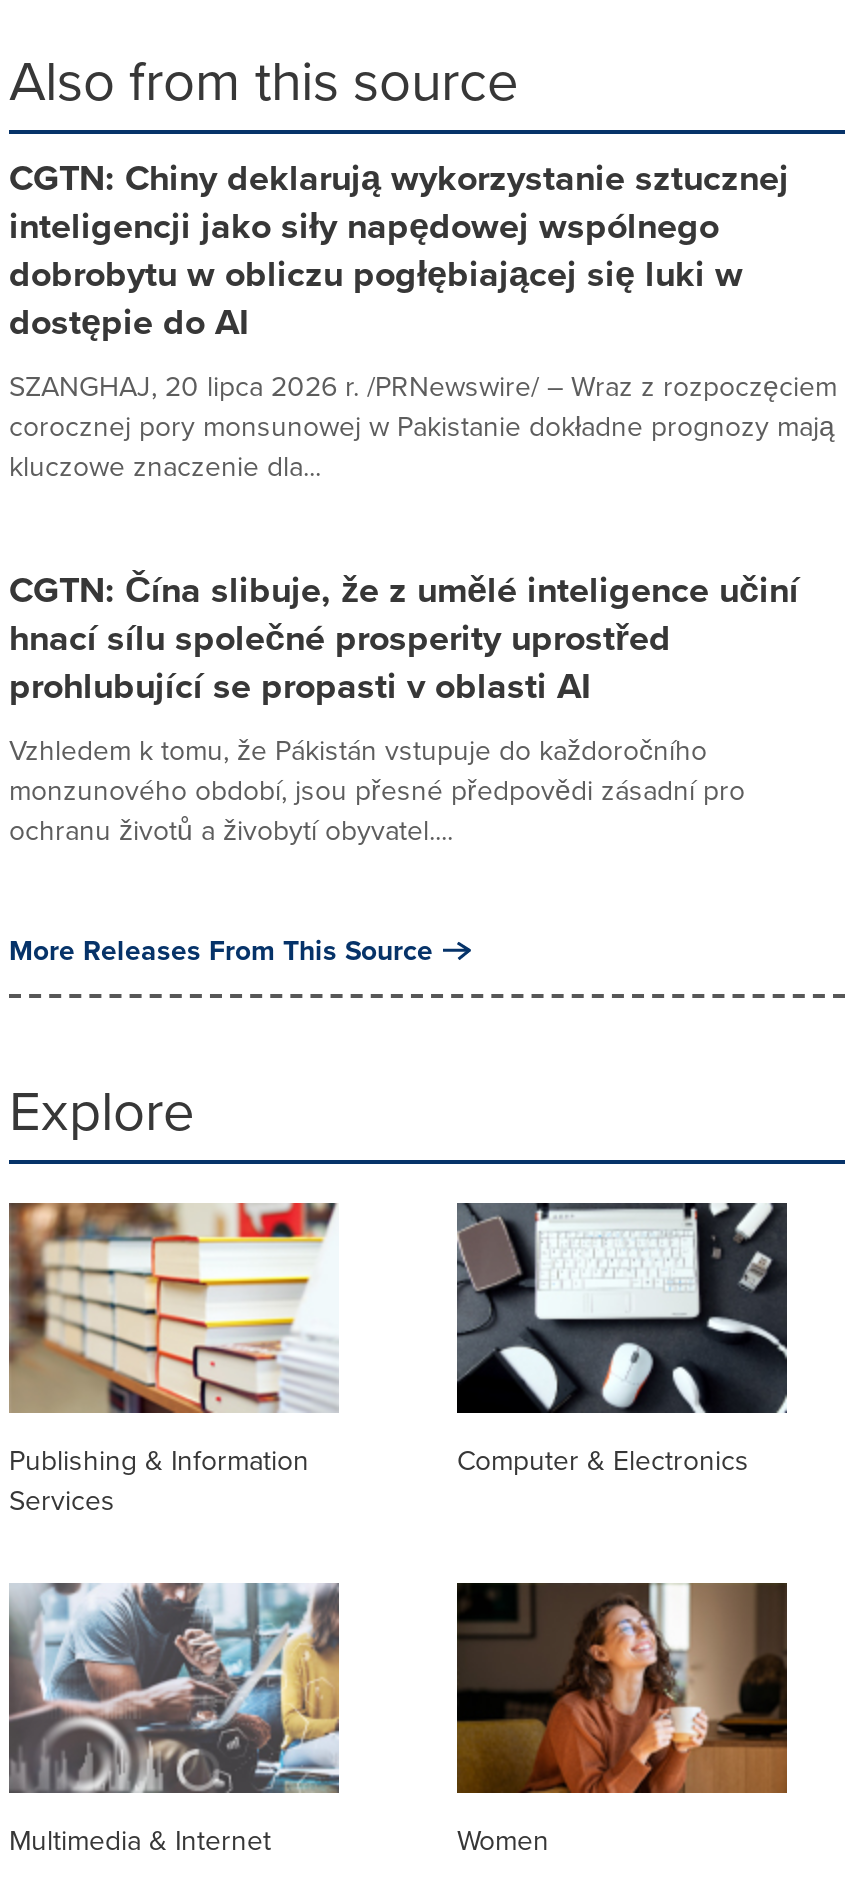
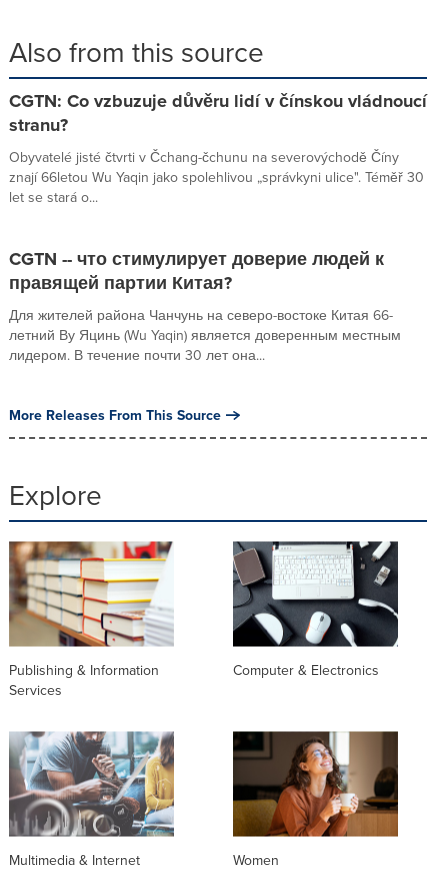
[9,152,837,486] CGTN: Chiny deklarują wykorzystanie sztucznej | inteligencji jako siły napędowej wspólnego | dobrobytu w obliczu pogłębiającej się luki w | dostępie do AI | SZANGHAJ, 20 lipca 2026 r. /PRNewswire/ – Wraz z rozpoczęciem | corocznej pory monsunowej w Pakistanie dokładne prognozy mają | kluczowe znaczenie dla... -> [9,88,427,207] CGTN: Co vzbuzuje důvěru lidí v čínskou vládnoucí | stranu? | Obyvatelé jisté čtvrti v Čchang-čchunu na severovýchodě Číny | znají 66letou Wu Yaqin jako spolehlivou „správkyni ulice". Téměř 30 | let se stará o...
[9,564,799,850] CGTN: Čína slibuje, že z umělé inteligence učiní | hnací sílu společné prosperity uprostřed | prohlubující se propasti v oblasti AI | Vzhledem k tomu, že Pákistán vstupuje do každoročního | monzunového období, jsou přesné předpovědi zásadní pro | ochranu životů a živobytí obyvatel.... -> [9,246,401,365] CGTN -- что стимулирует доверие людей к | правящей партии Китая? | Для жителей района Чанчунь на северо-востоке Китая 66- | летний Ву Яцинь (Wu Yaqin) является доверенным местным | лидером. В течение почти 30 лет она...

